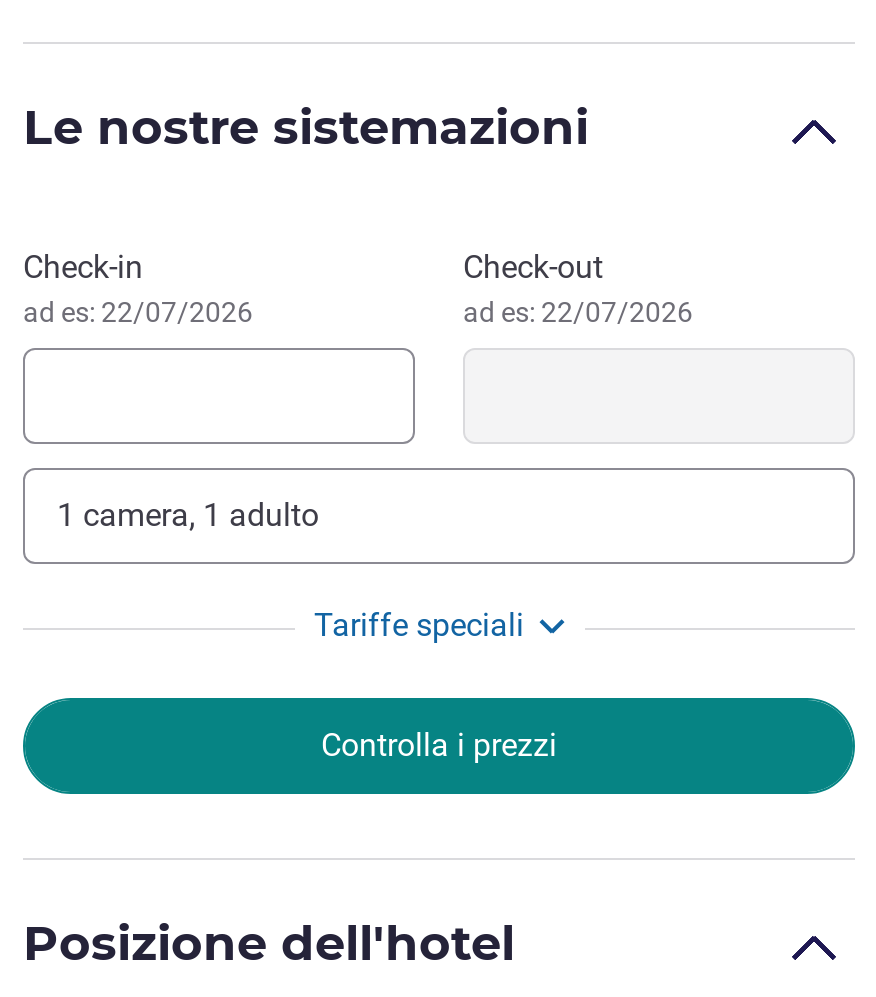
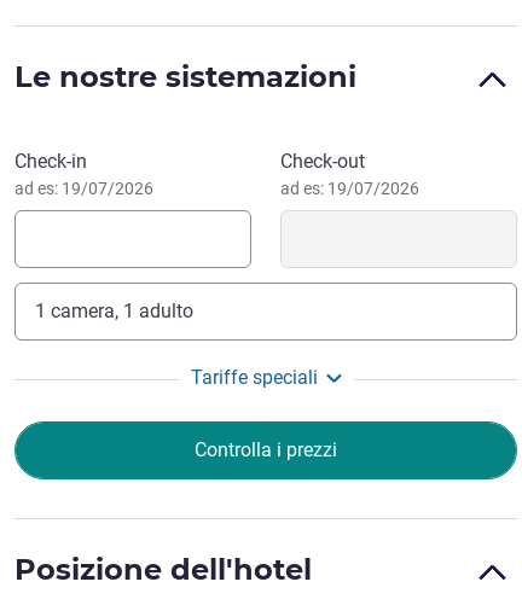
[23,296,253,328] ad es: 22/07/2026 -> [14,179,153,198] ad es: 19/07/2026
[463,296,693,328] ad es: 22/07/2026 -> [280,179,419,198] ad es: 19/07/2026

